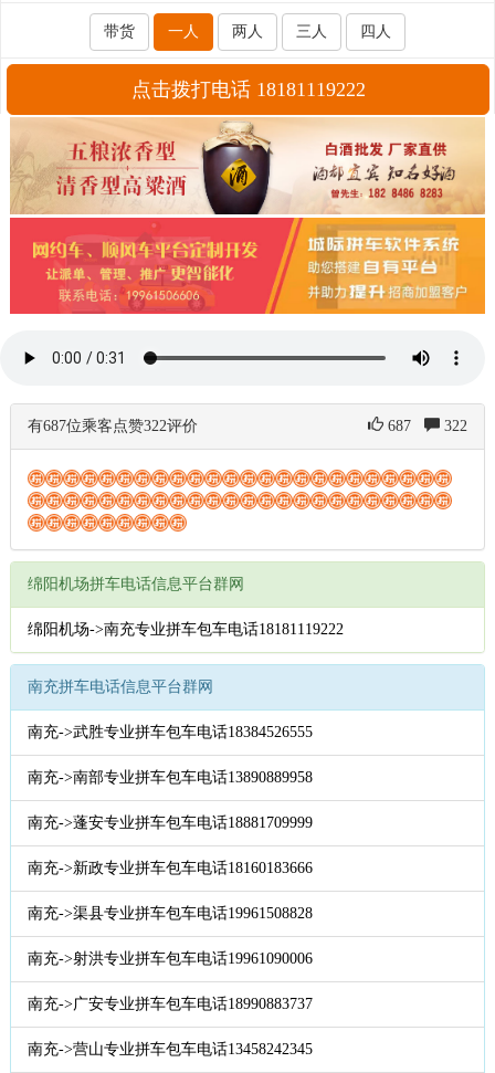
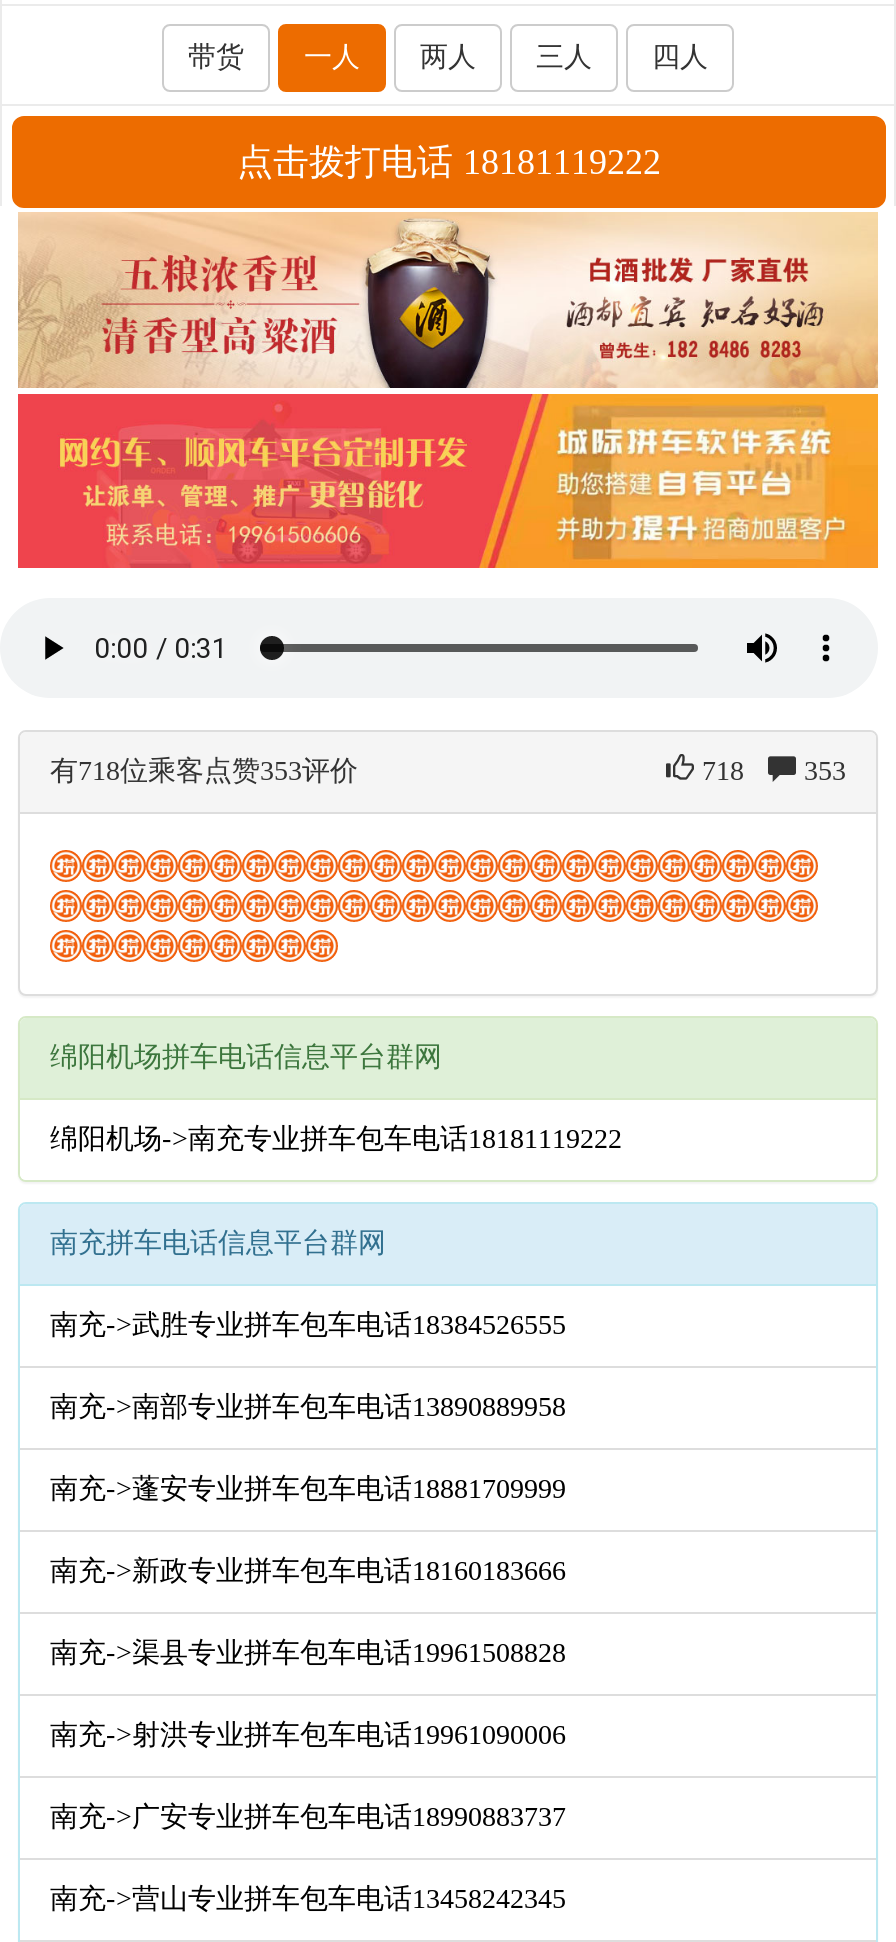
[28,418,198,435] 有687位乘客点赞322评价 -> [50,757,358,787] 有718位乘客点赞353评价
[383,418,424,435] 687 -> [694,757,768,787] 718
[440,418,467,435] 322 -> [796,757,846,787] 353

